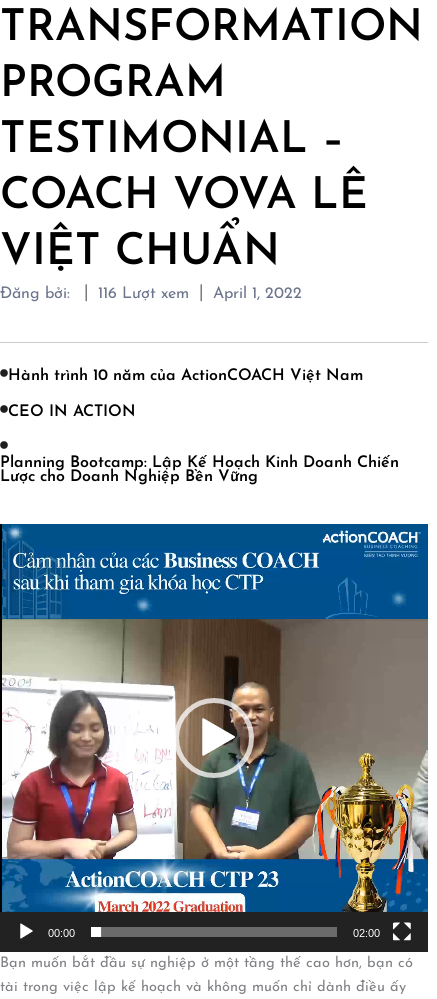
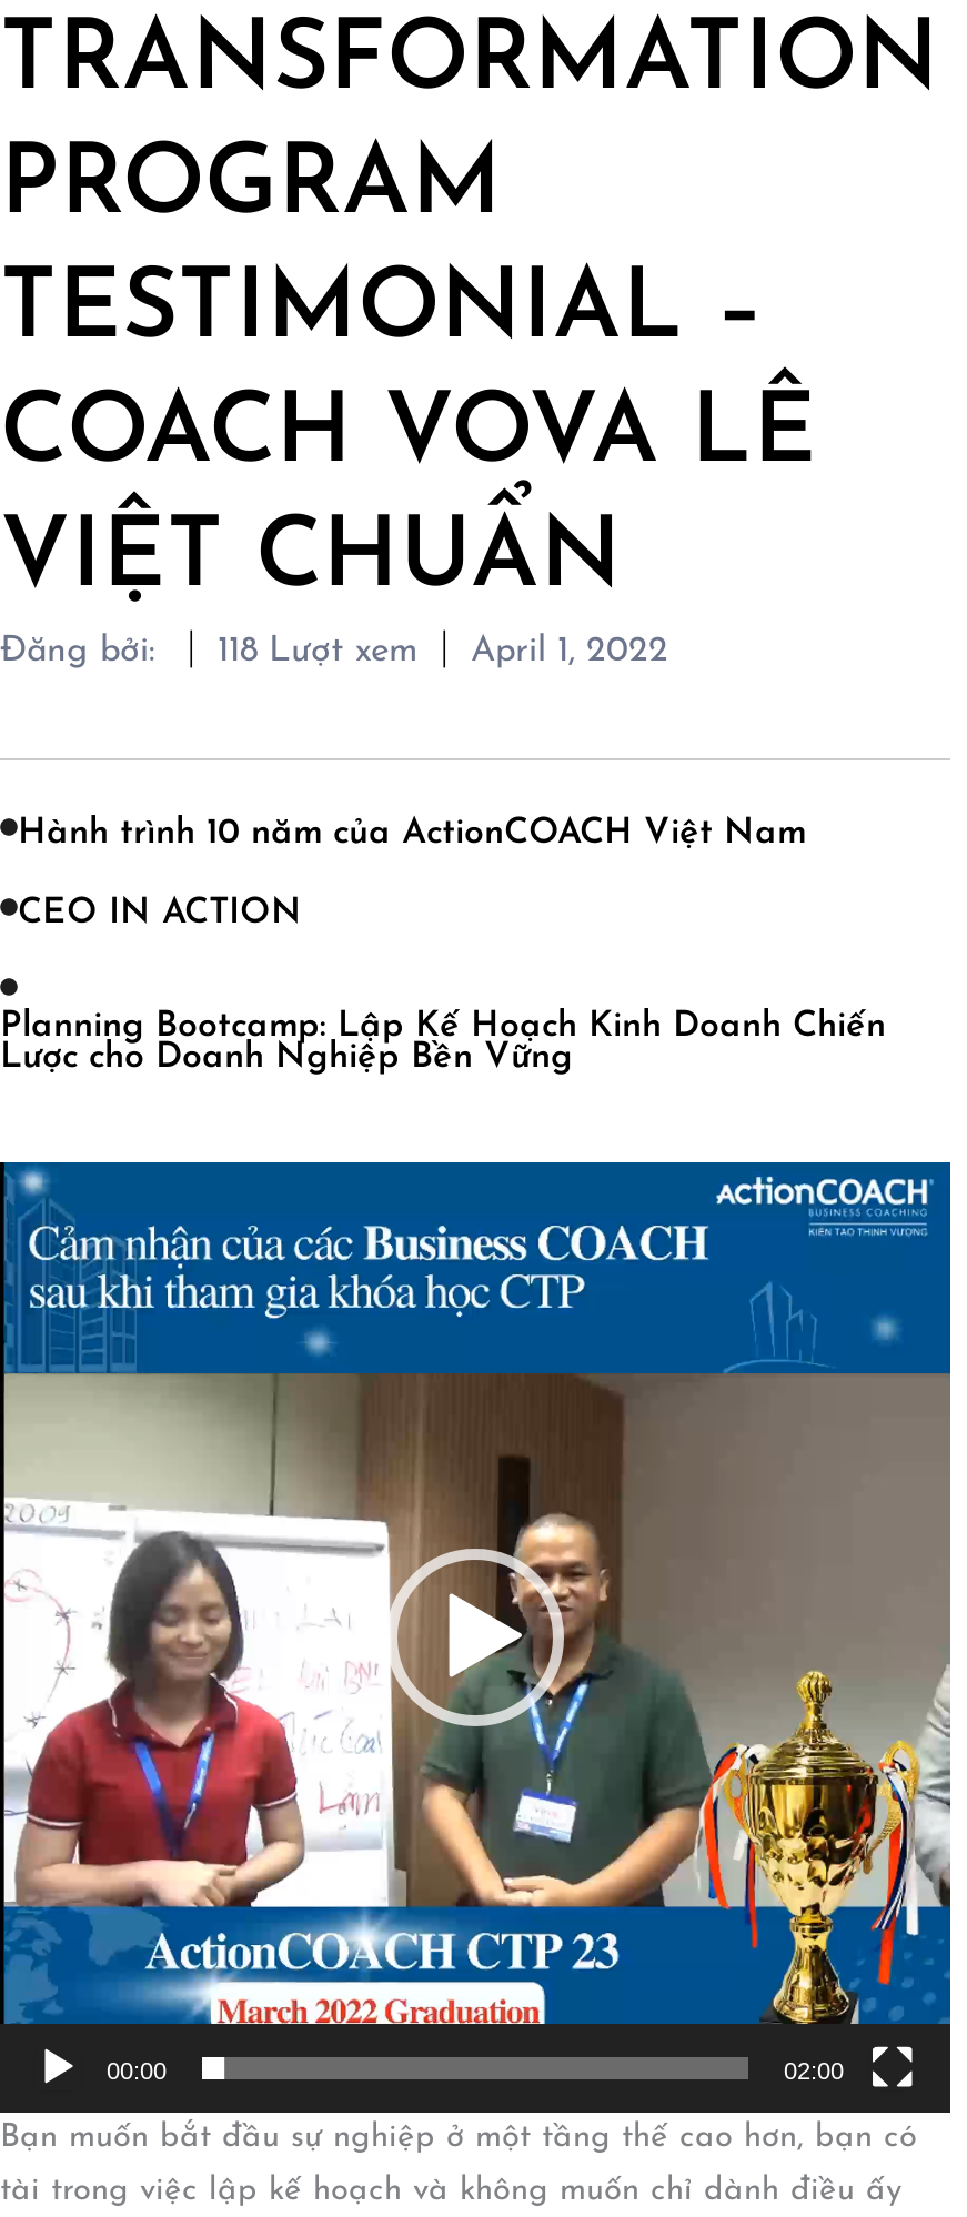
[98,286,189,302] 116 Lượt xem -> [218,633,417,669] 118 Lượt xem

